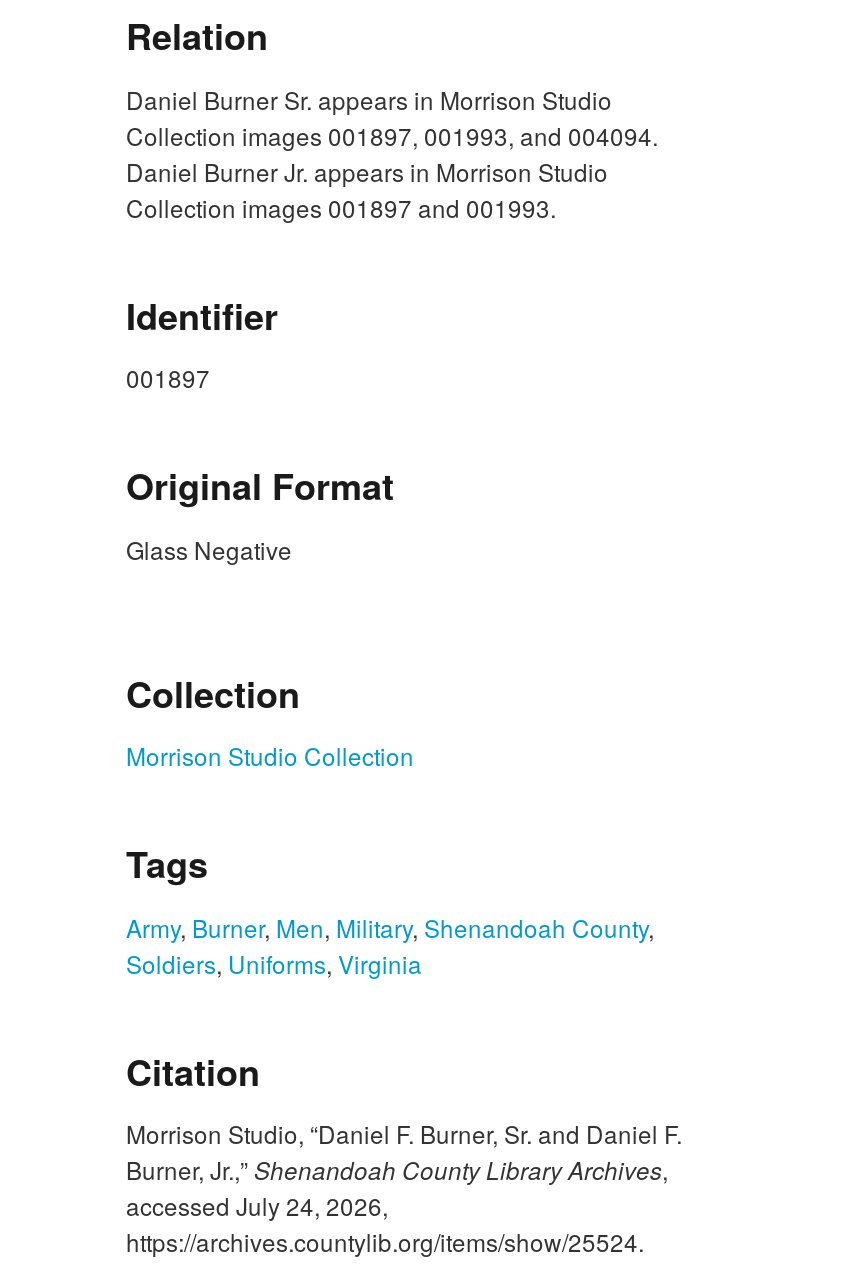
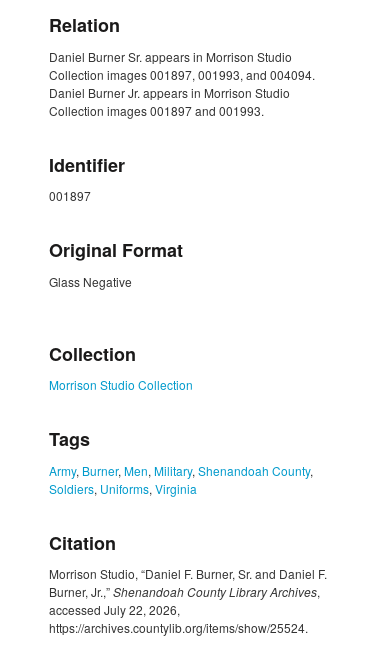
[126,1188,388,1222] accessed July 24, 2026, -> [49,601,180,618] accessed July 22, 2026,

